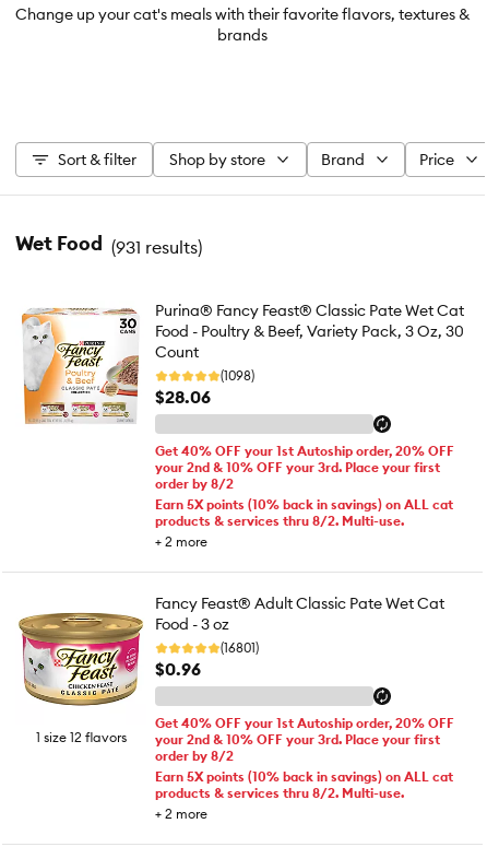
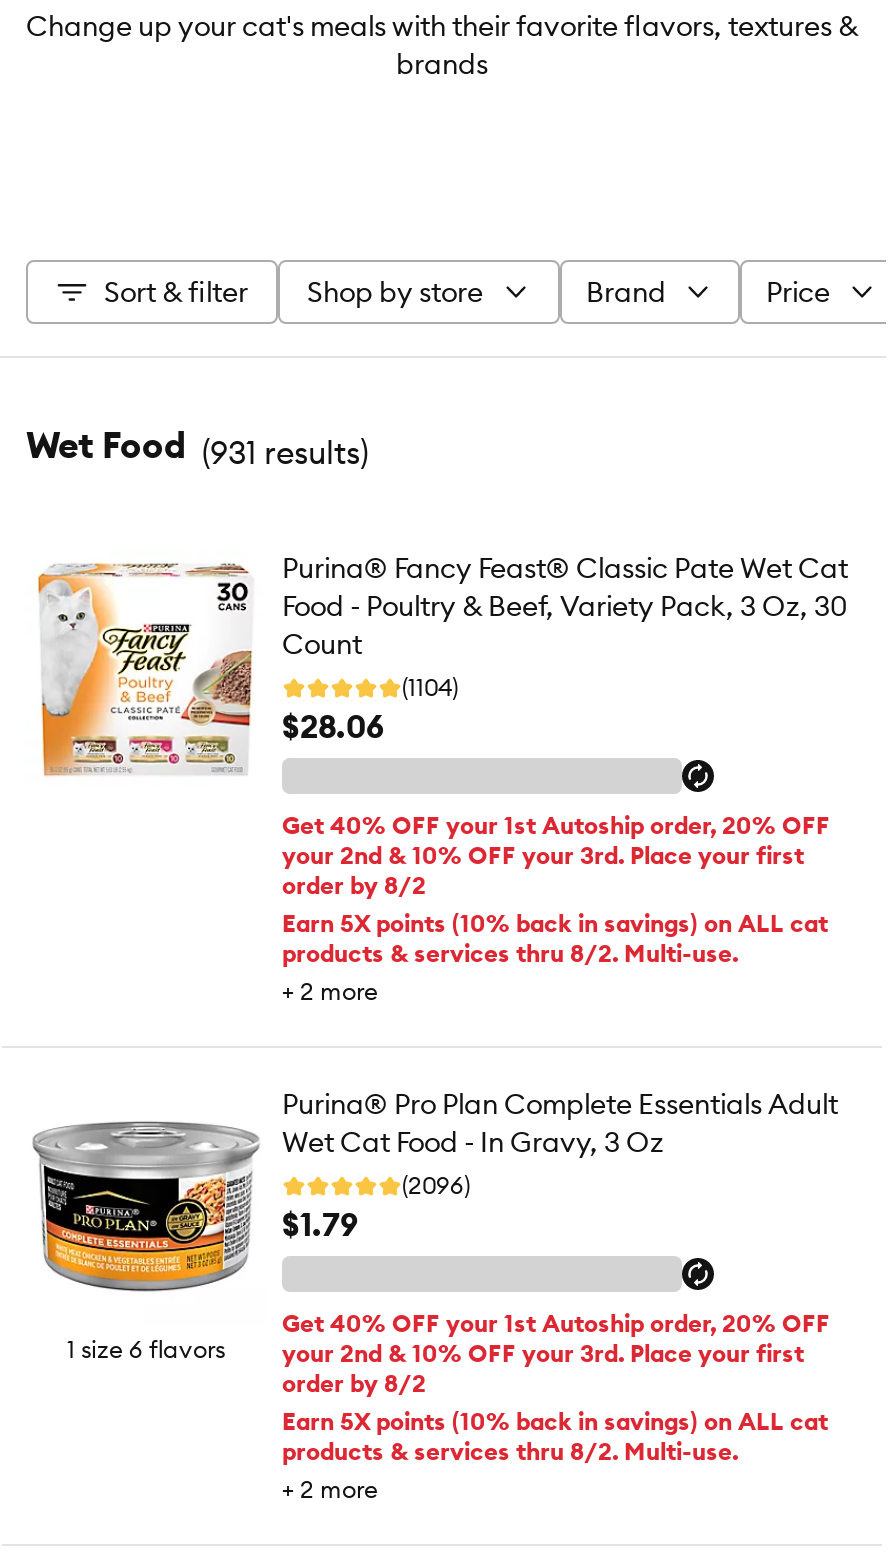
[221,367,254,384] (1098) -> [402,672,458,702] (1104)
[17,594,444,705] [image] | Fancy Feast® Adult Classic Pate Wet Cat | Food - 3 oz | (16801) | $0.96 -> [32,1086,838,1290] [image] | Purina® Pro Plan Complete Essentials Adult | Wet Cat Food - In Gravy, 3 Oz | (2096) | $1.79
[35,729,440,748] 1 size 12 flavors your 2nd & 10% OFF your 3rd. Place your first -> [67,1334,804,1368] 1 size 6 flavors your 2nd & 10% OFF your 3rd. Place your first

